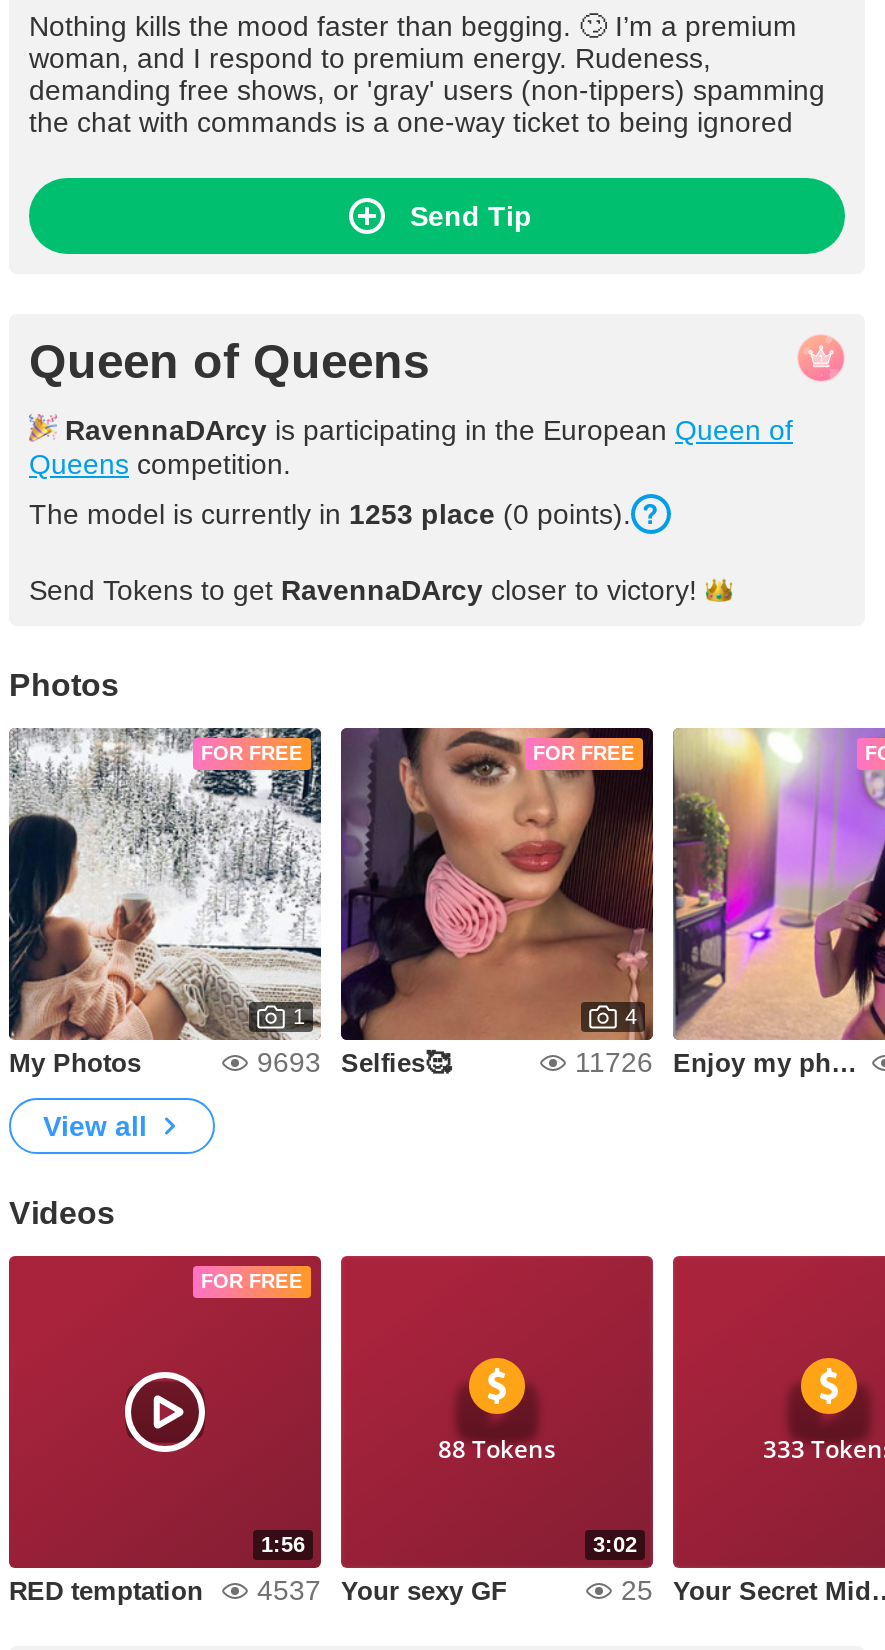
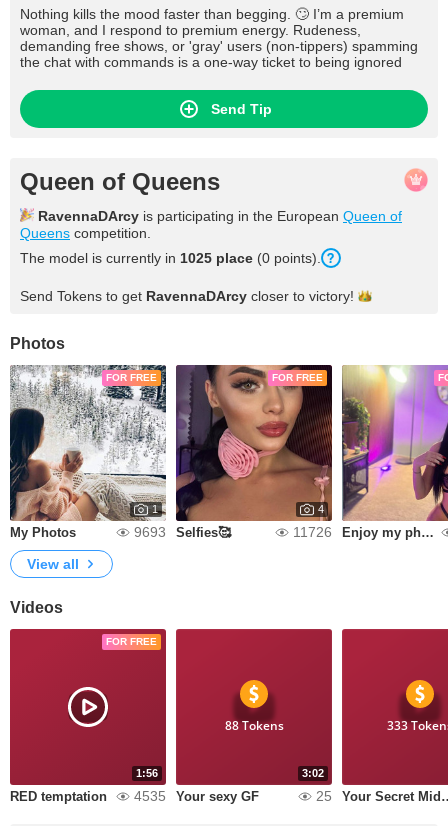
[29,498,631,530] The model is currently in 1253 place (0 points). -> [20,250,321,266] The model is currently in 1025 place (0 points).
[9,1574,507,1606] RED temptation 4537 Your sexy GF -> [10,788,259,804] RED temptation 4535 Your sexy GF

